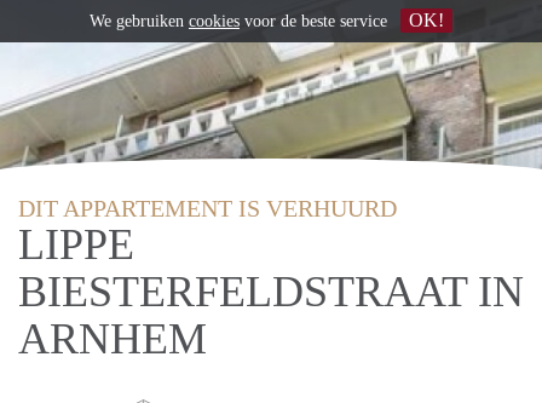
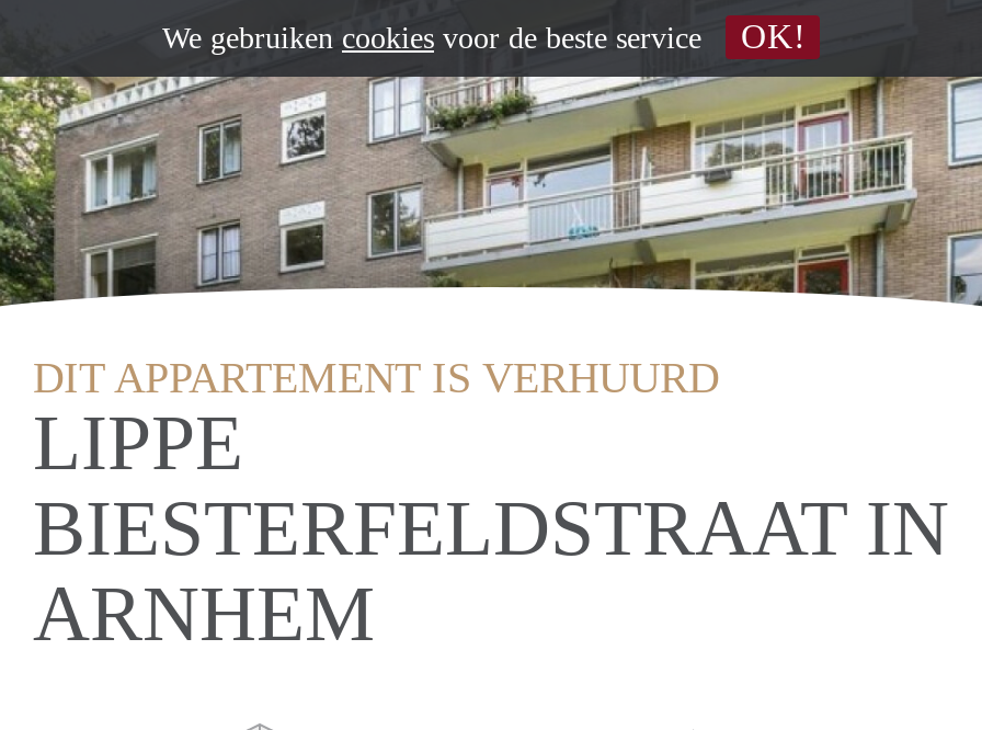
[4,40,538,168] [image] -> [7,75,975,307] [image]

